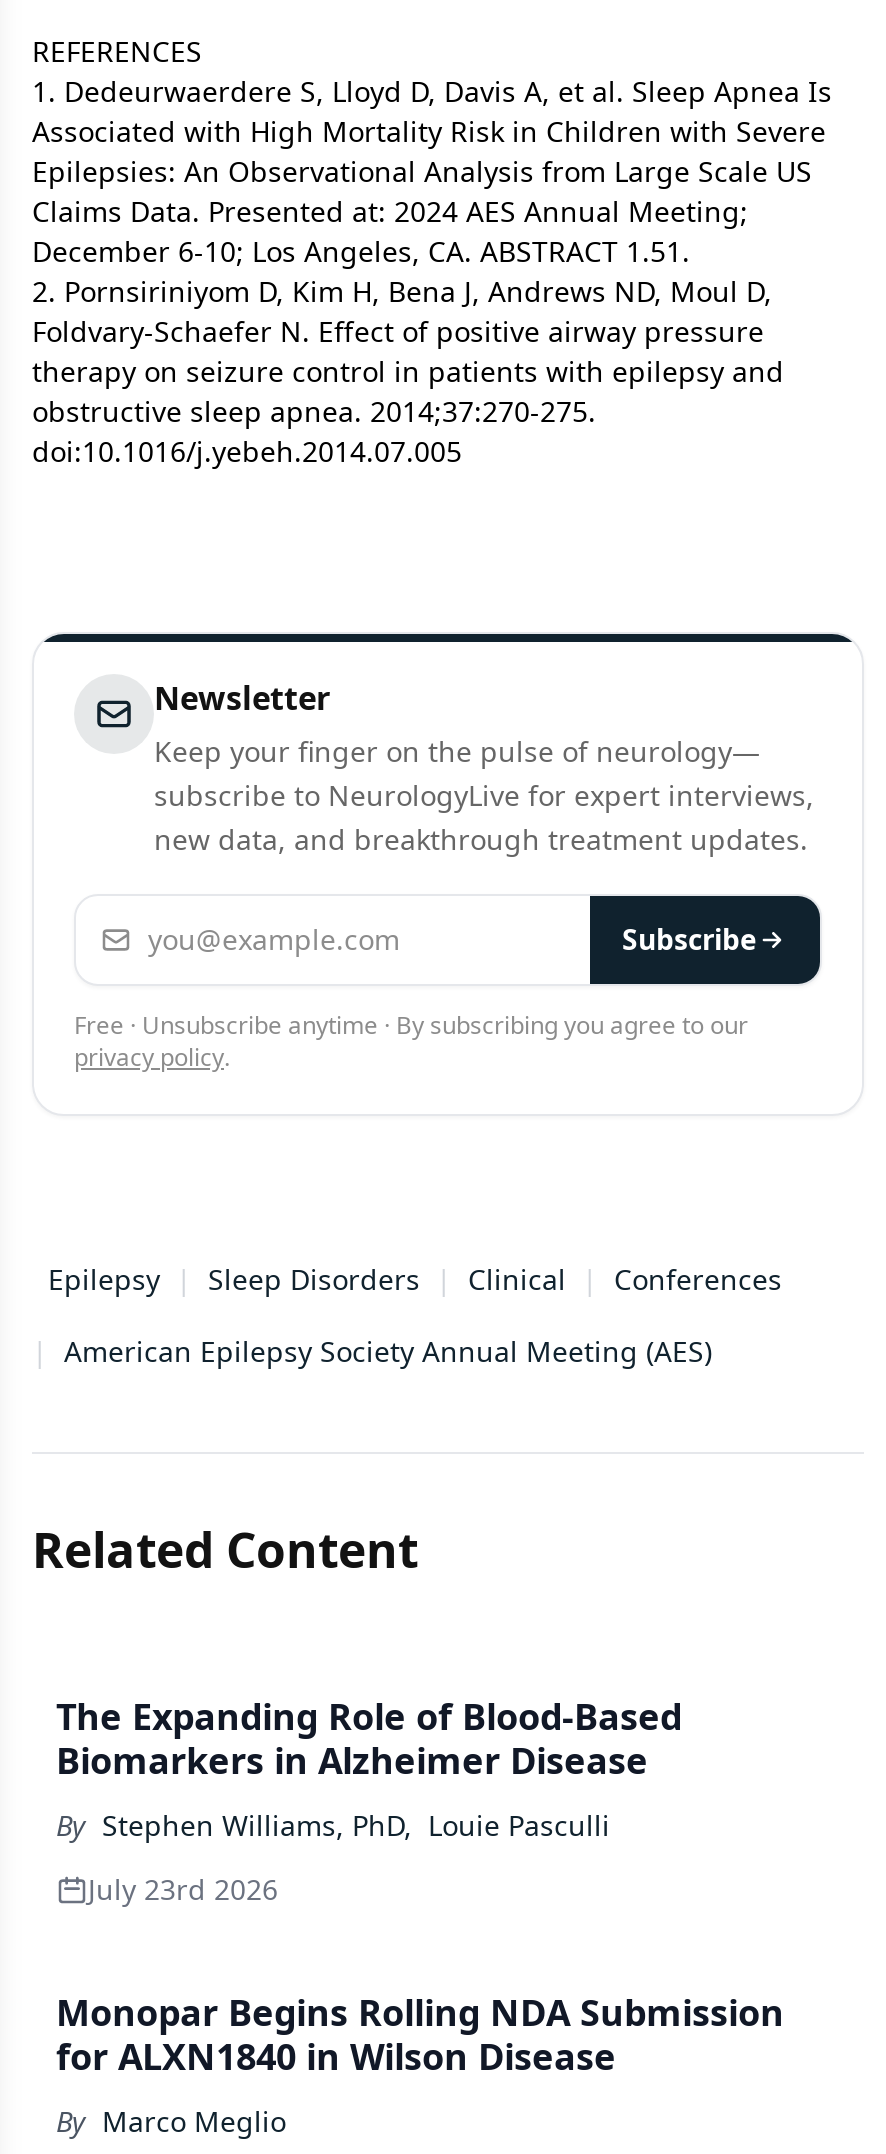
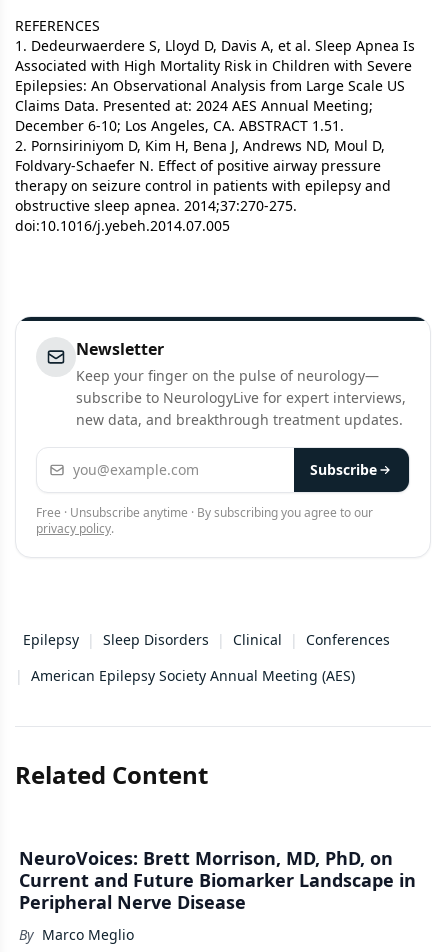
[56,1692,784,2080] The Expanding Role of Blood-Based | Biomarkers in Alzheimer Disease | By Stephen Williams, PhD, Louie Pasculli | July 23rd 2026 | Monopar Begins Rolling NDA Submission | for ALXN1840 in Wilson Disease -> [19,846,416,914] NeuroVoices: Brett Morrison, MD, PhD, on | Current and Future Biomarker Landscape in | Peripheral Nerve Disease

